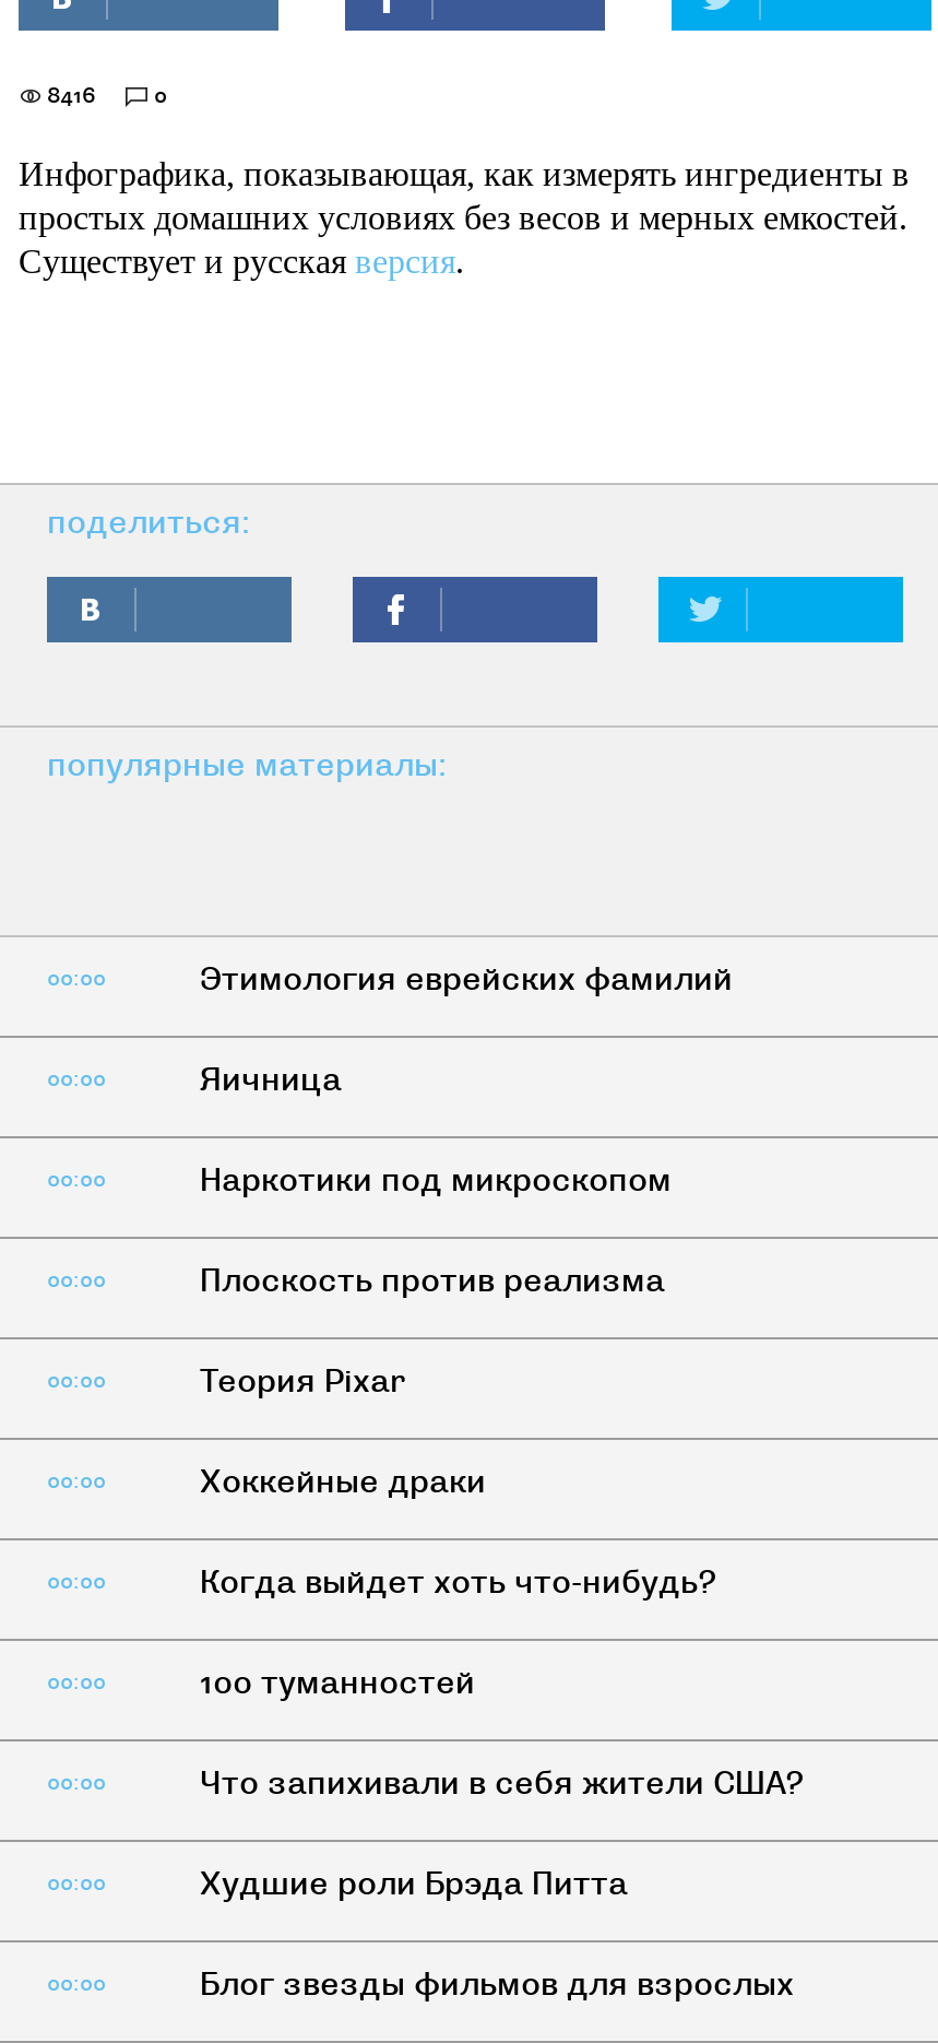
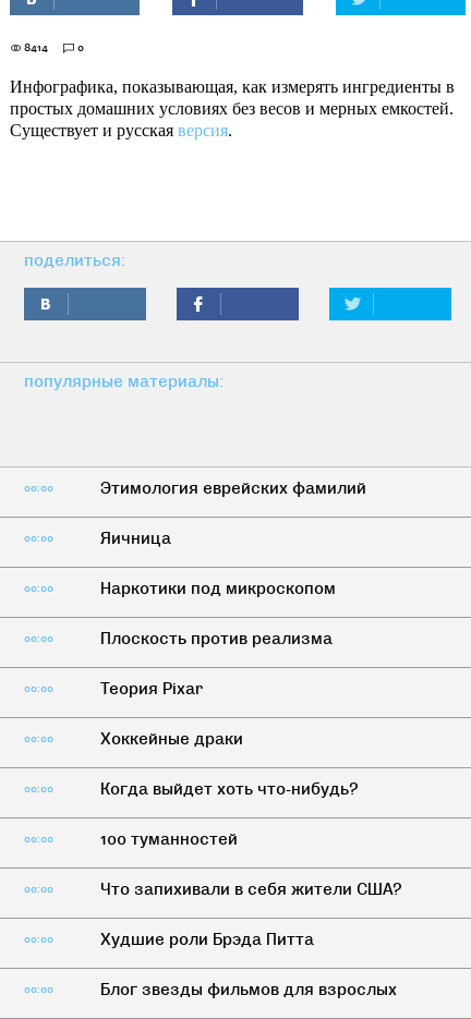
[47,83,95,109] 8416 -> [24,41,48,54] 8414

